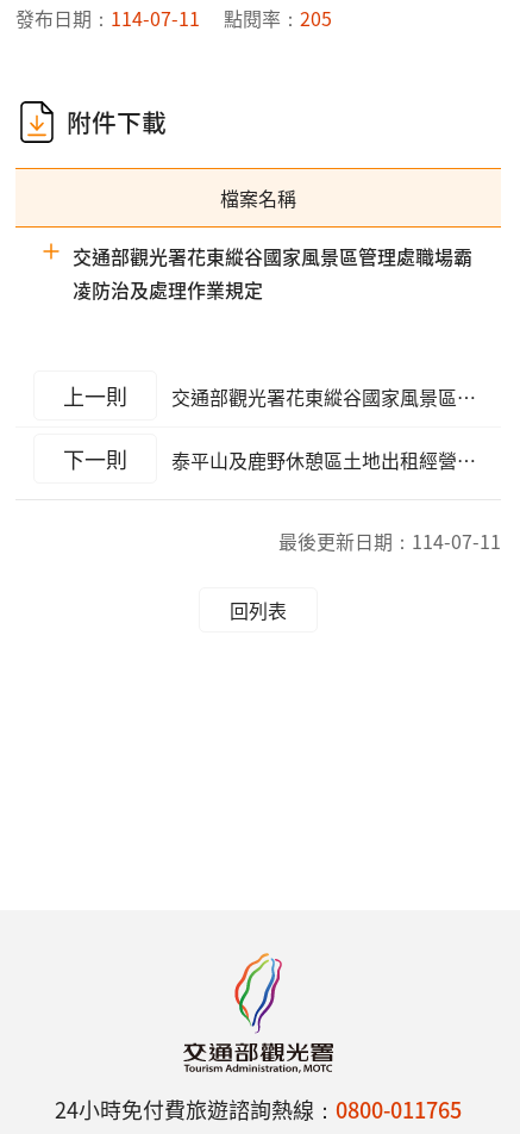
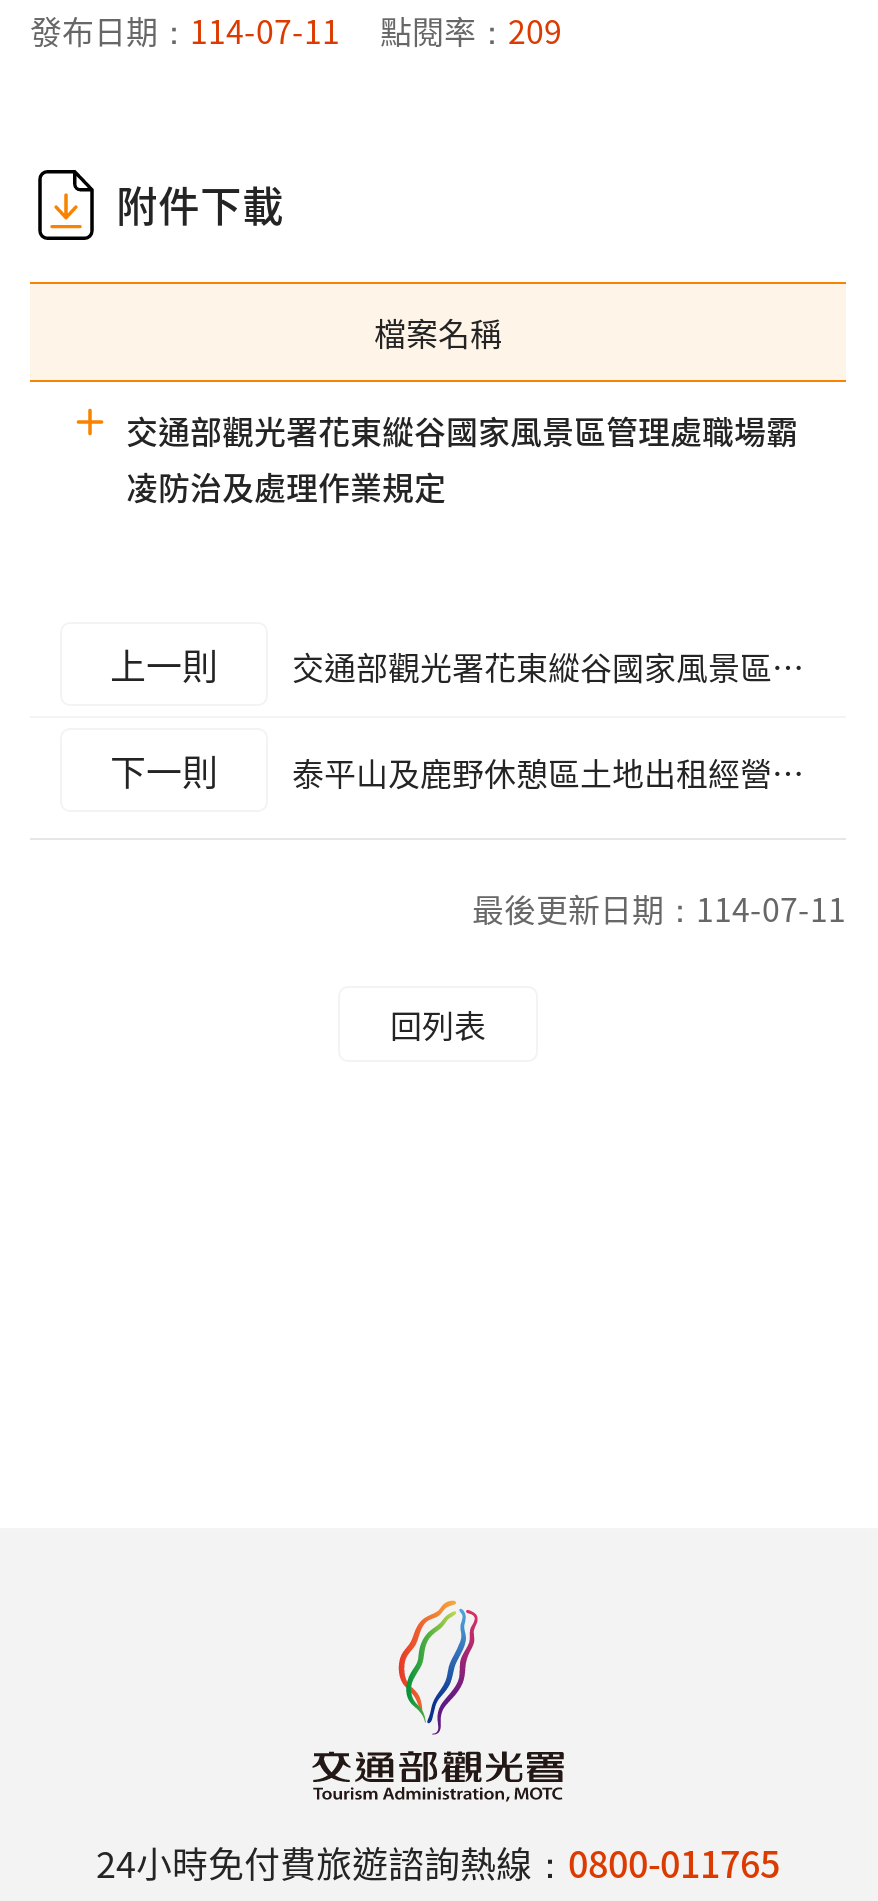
[15,4,332,32] 發布日期：114-07-11 點閱率：205 -> [30,6,562,54] 發布日期：114-07-11 點閱率：209

